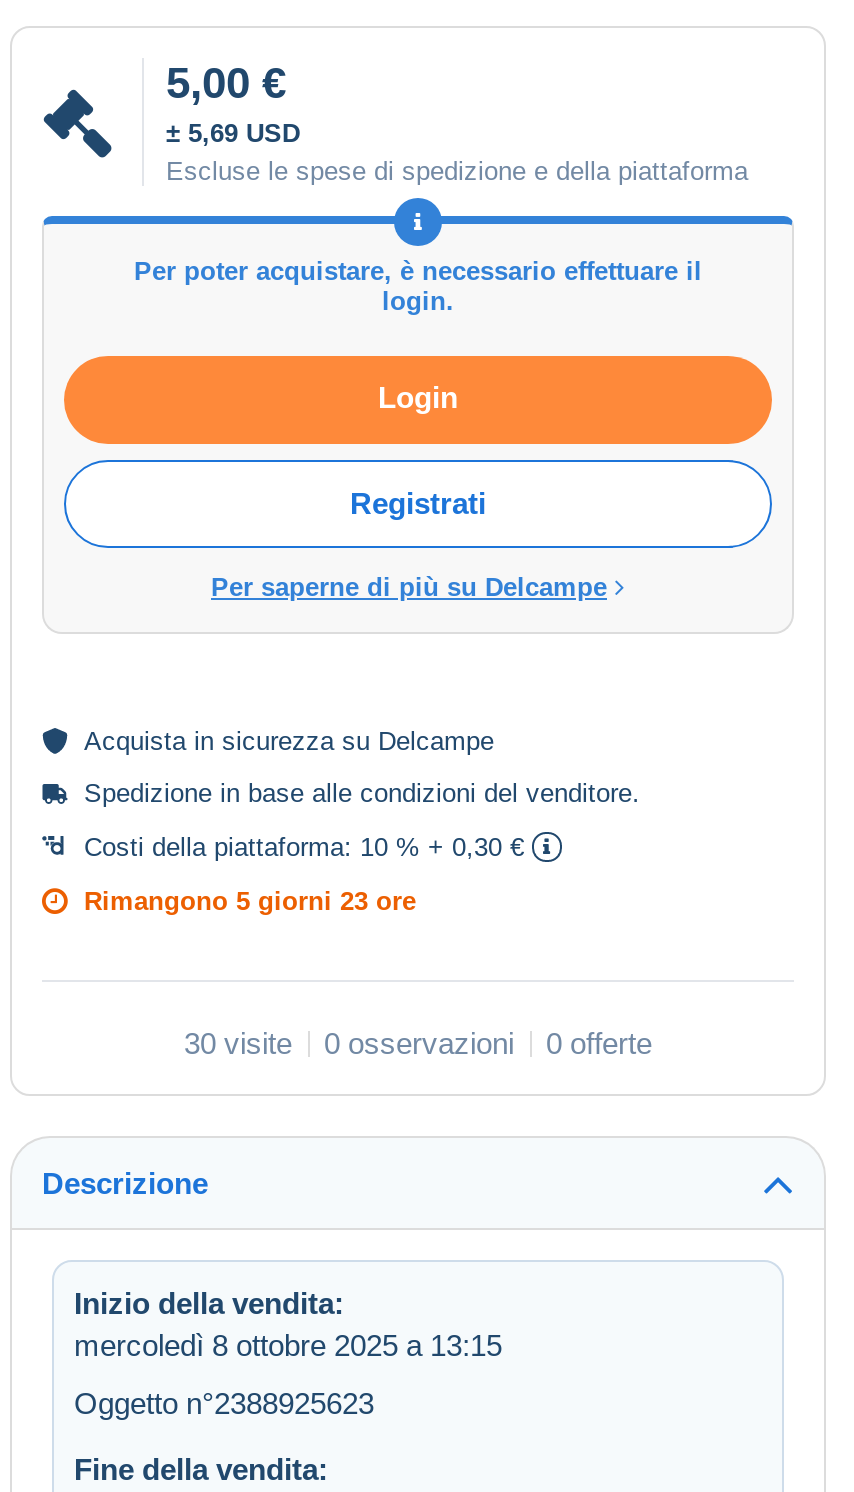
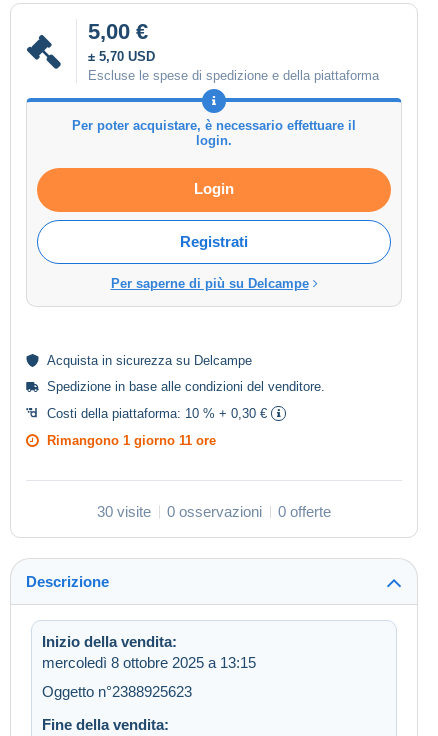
[166,118,300,148] ± 5,69 USD -> [88,49,155,64] ± 5,70 USD
[84,886,416,916] Rimangono 5 giorni 23 ore -> [47,433,216,448] Rimangono 1 giorno 11 ore

